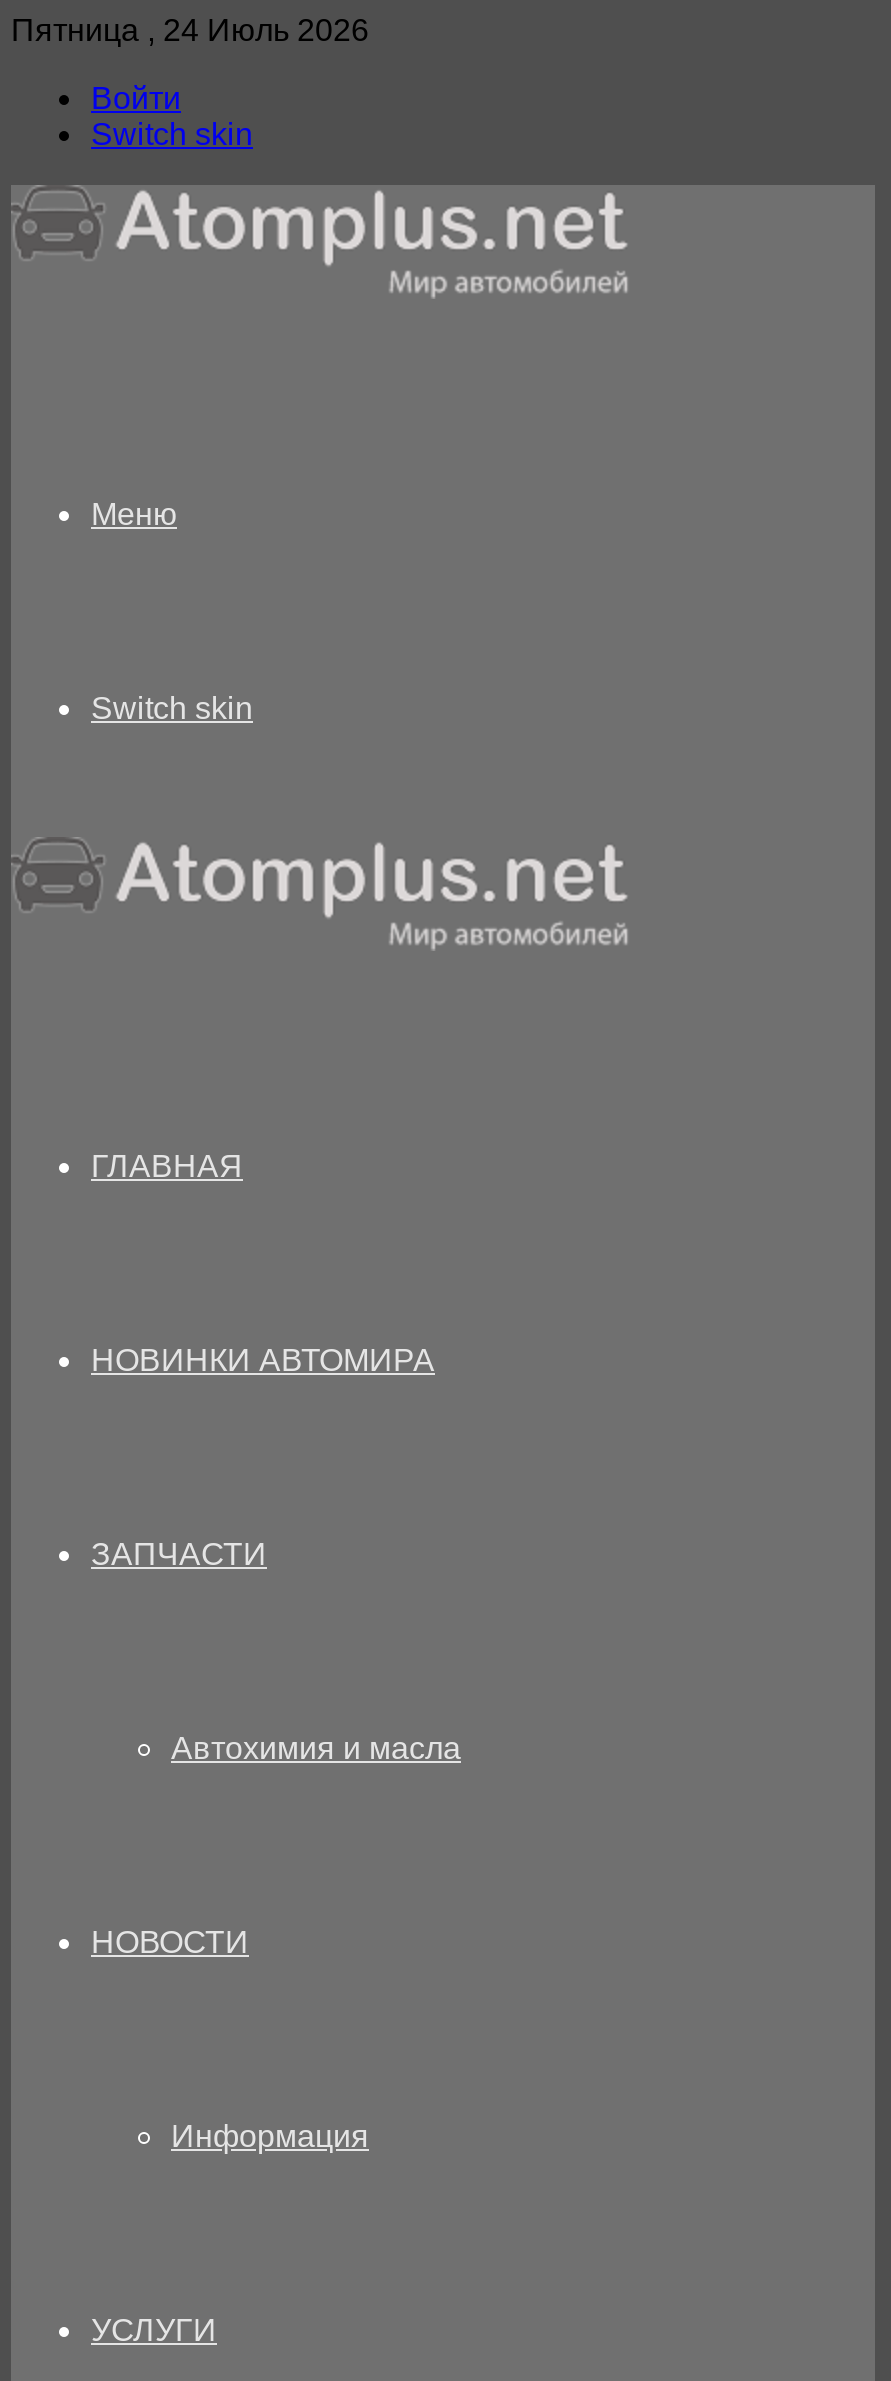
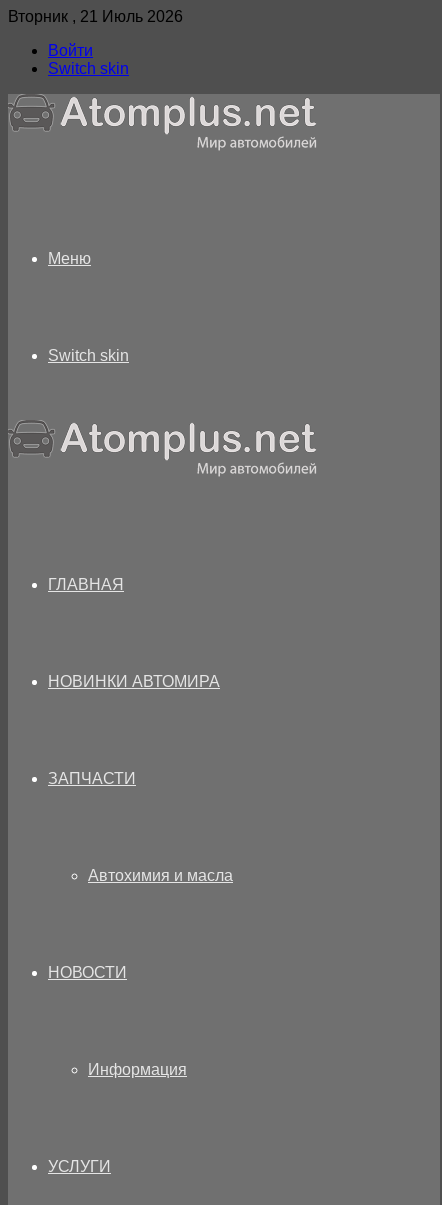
[11,13,369,47] Пятница , 24 Июль 2026 -> [8,8,183,25] Вторник , 21 Июль 2026

